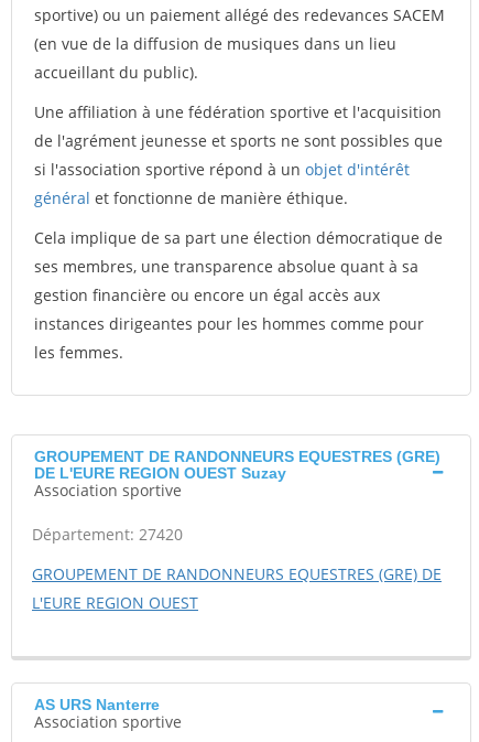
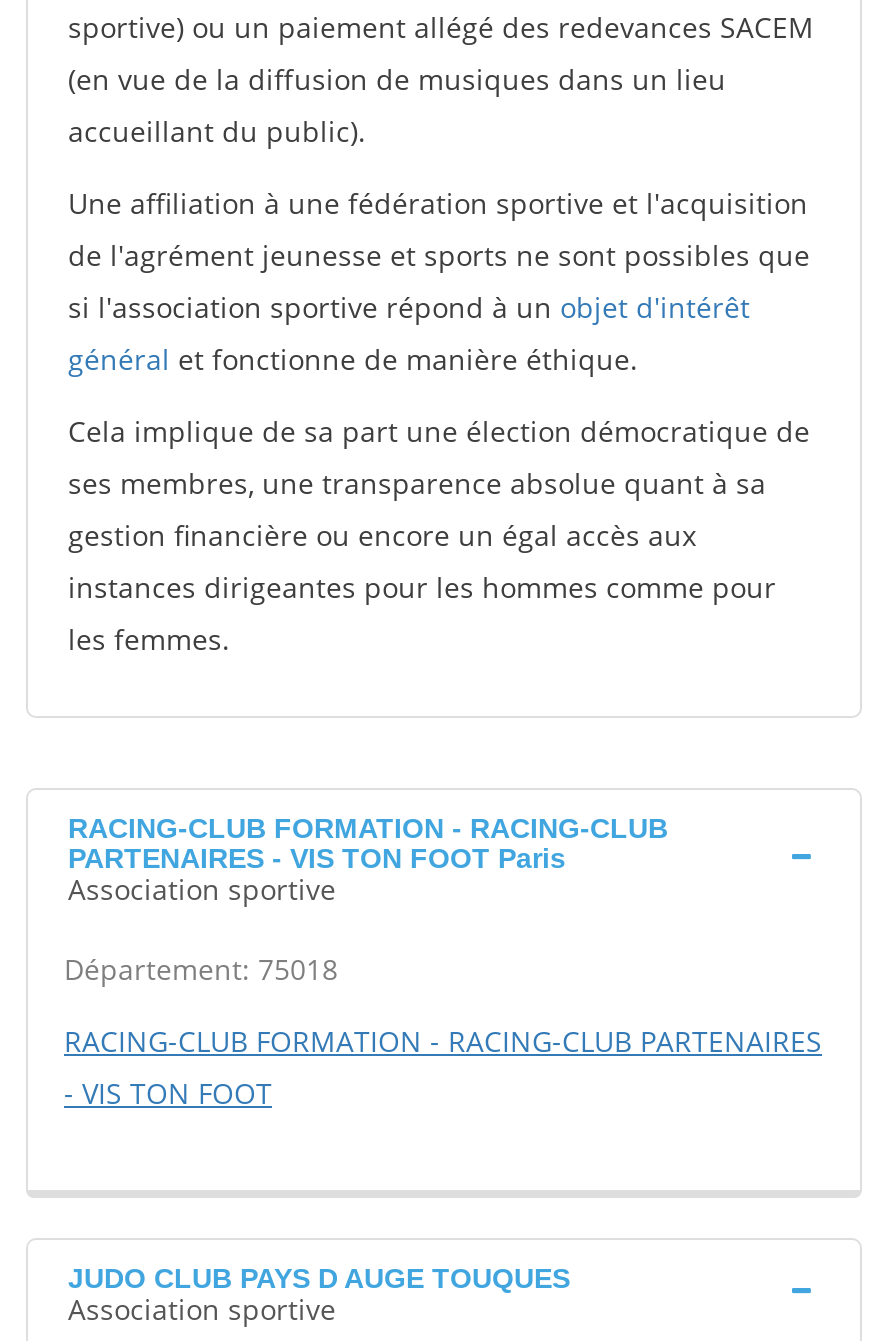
[34,448,440,482] GROUPEMENT DE RANDONNEURS EQUESTRES (GRE) | DE L'EURE REGION OUEST Suzay -> [68,812,668,874] RACING-CLUB FORMATION - RACING-CLUB | PARTENAIRES - VIS TON FOOT Paris
[32,524,183,545] Département: 27420 -> [64,950,338,988] Département: 75018
[32,563,442,613] GROUPEMENT DE RANDONNEURS EQUESTRES (GRE) DE | L'EURE REGION OUEST -> [64,1022,822,1112] RACING-CLUB FORMATION - RACING-CLUB PARTENAIRES | - VIS TON FOOT
[34,696,160,713] AS URS Nanterre -> [68,1262,570,1294] JUDO CLUB PAYS D AUGE TOUQUES

